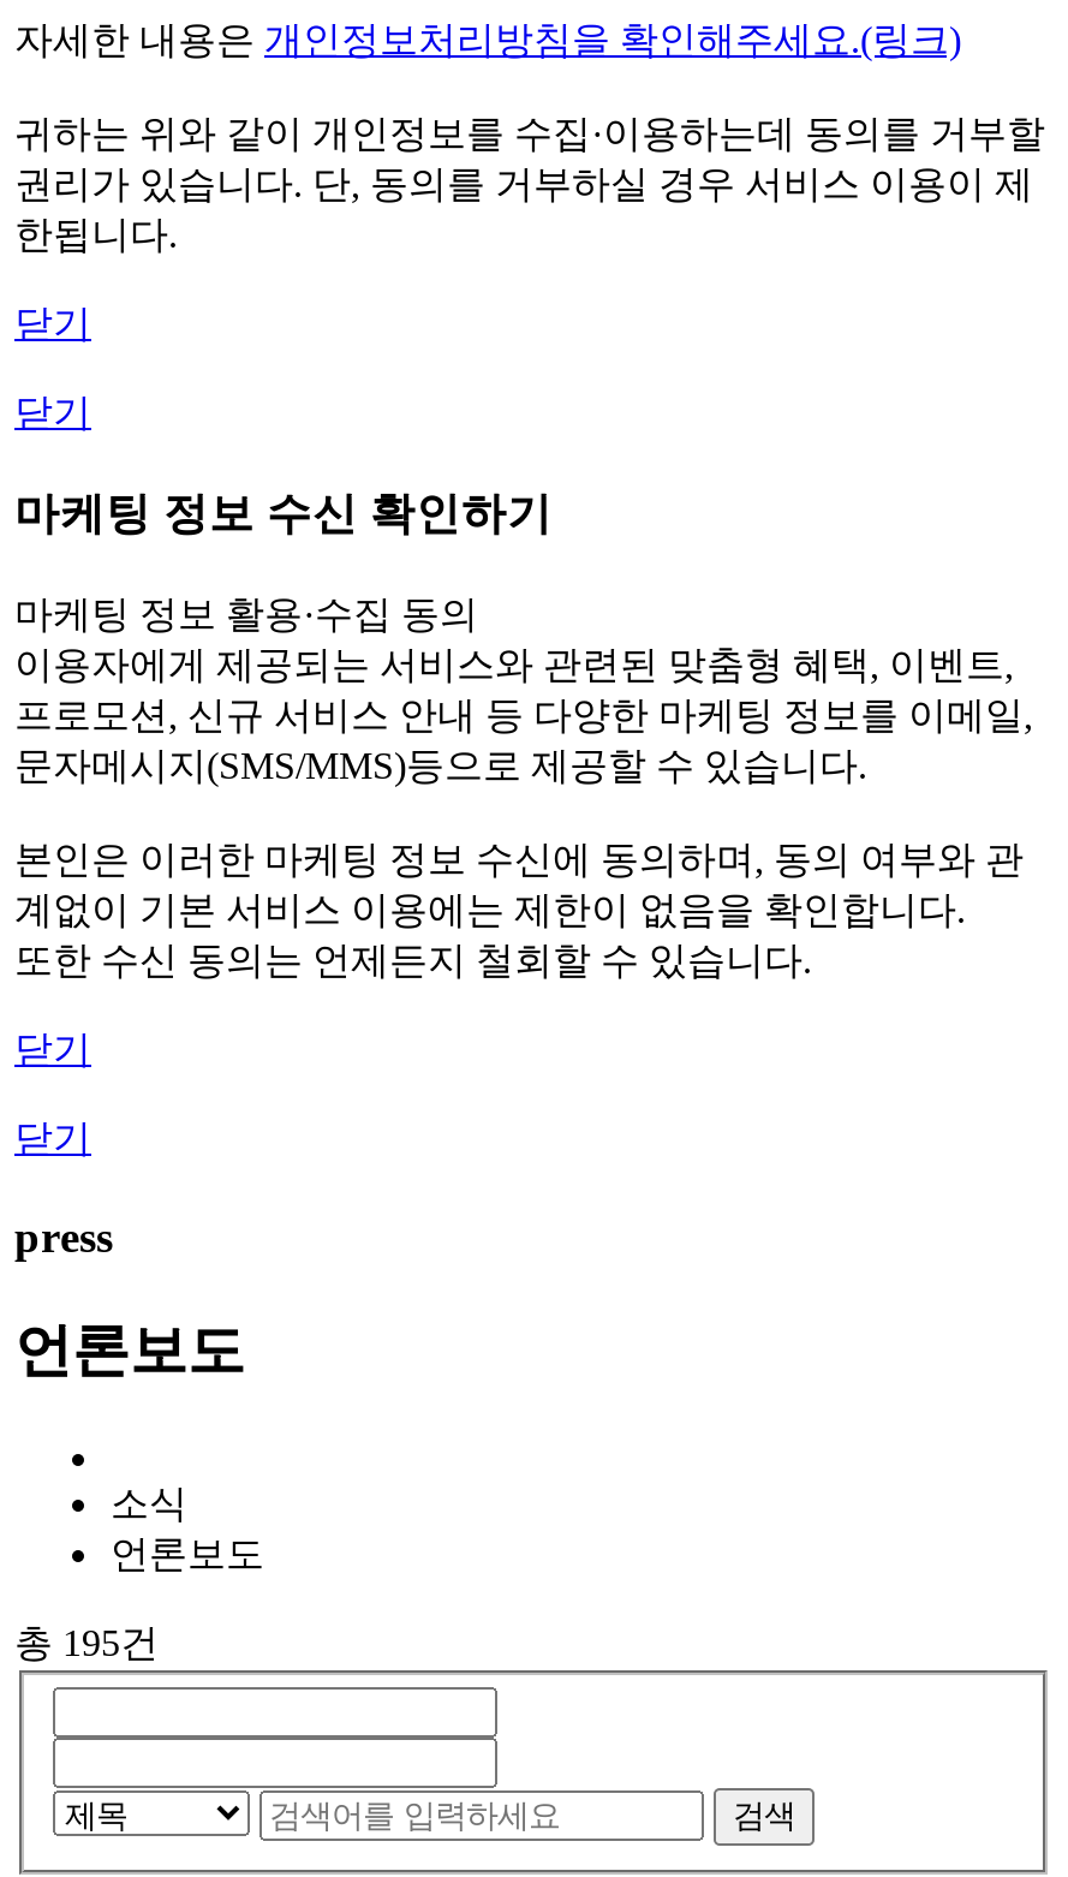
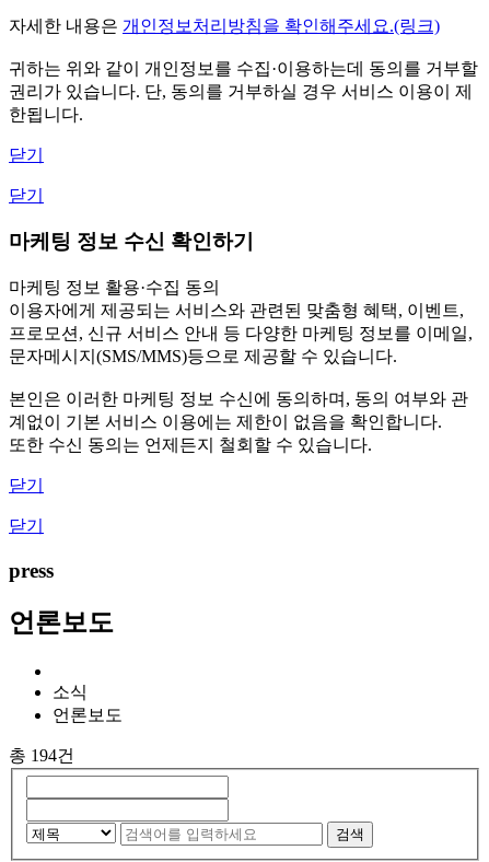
[14,1621,159,1662] 총 195건 -> [9,746,74,764] 총 194건

